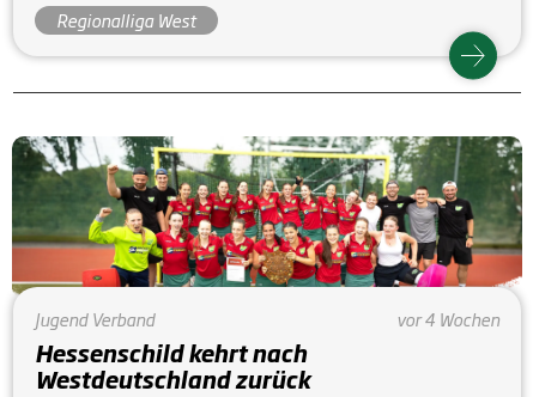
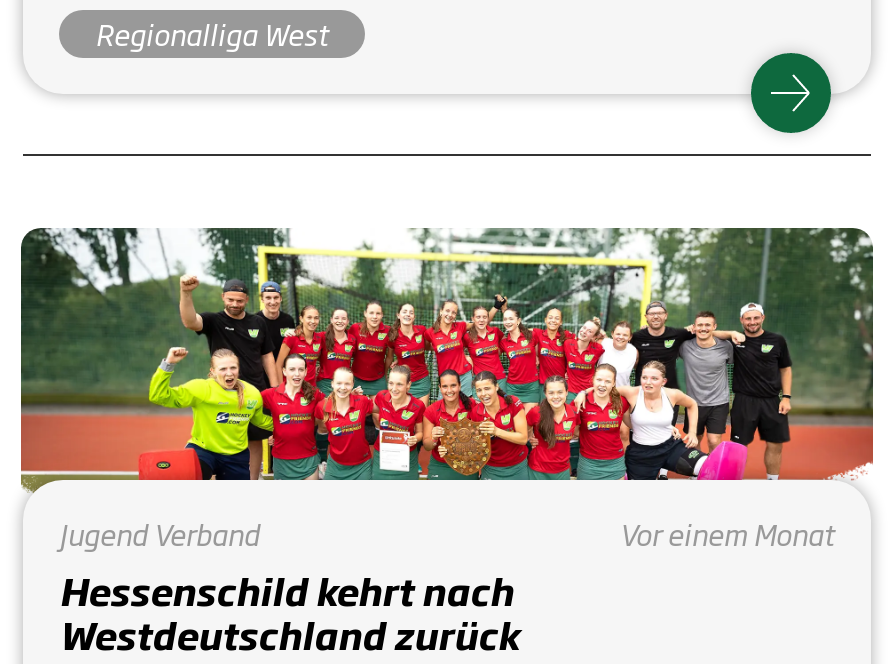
[396,306,499,331] vor 4 Wochen -> [619,511,835,553] Vor einem Monat

